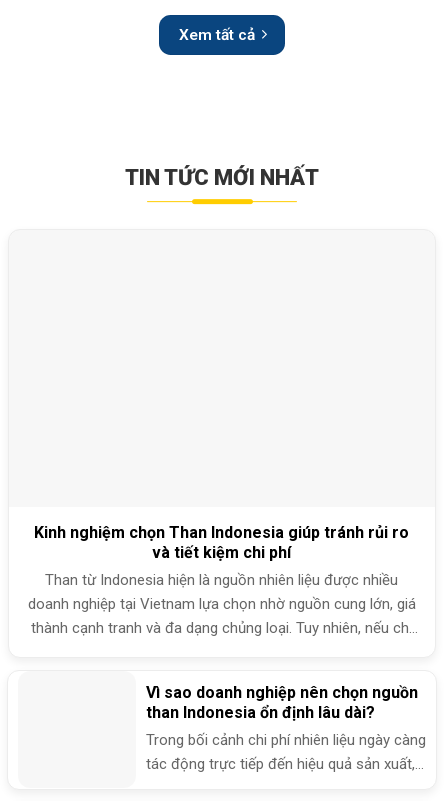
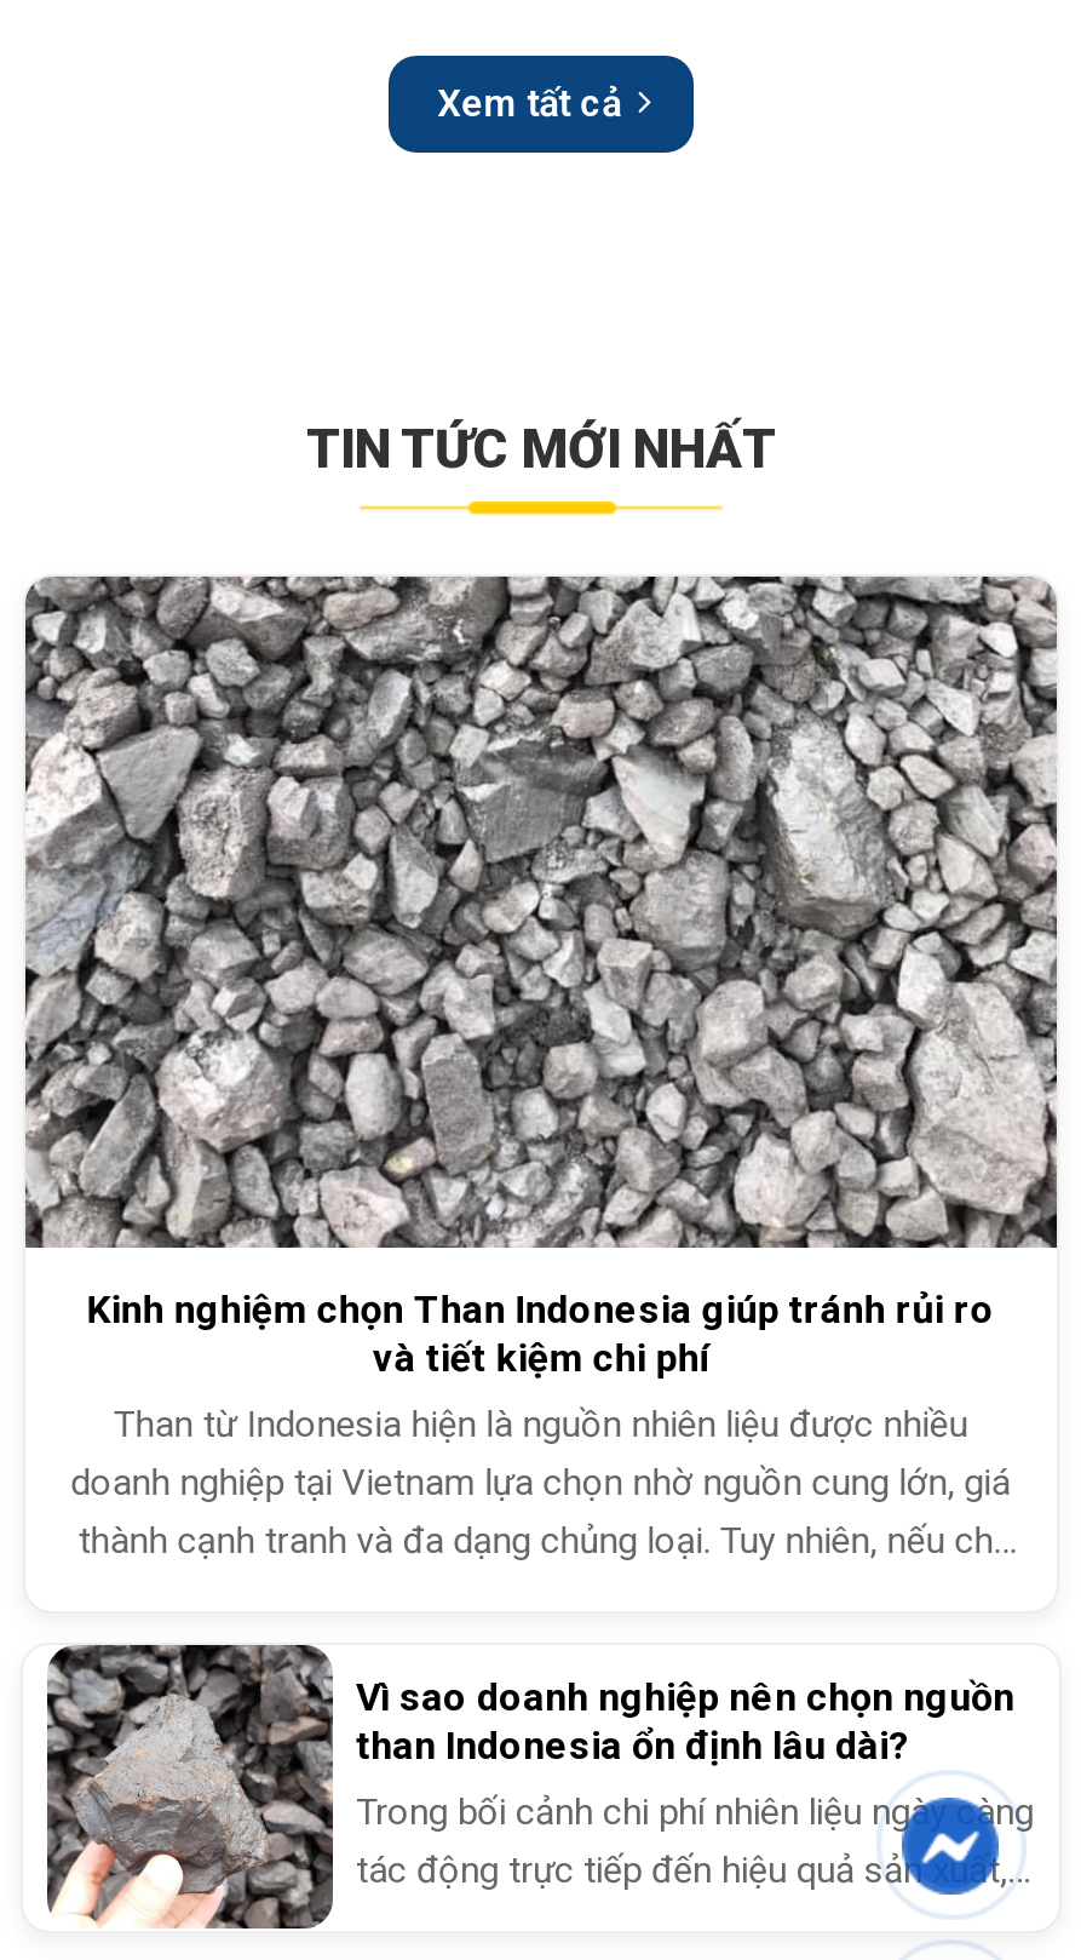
none -> [23,574,1059,1250] [image]
none -> [45,1643,335,1931] [image]

